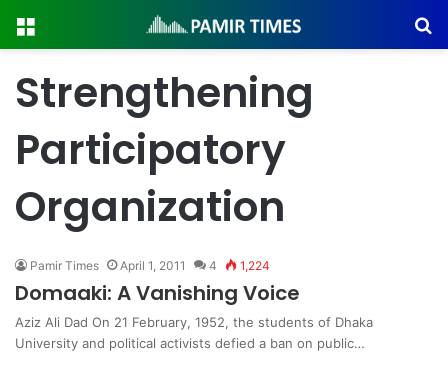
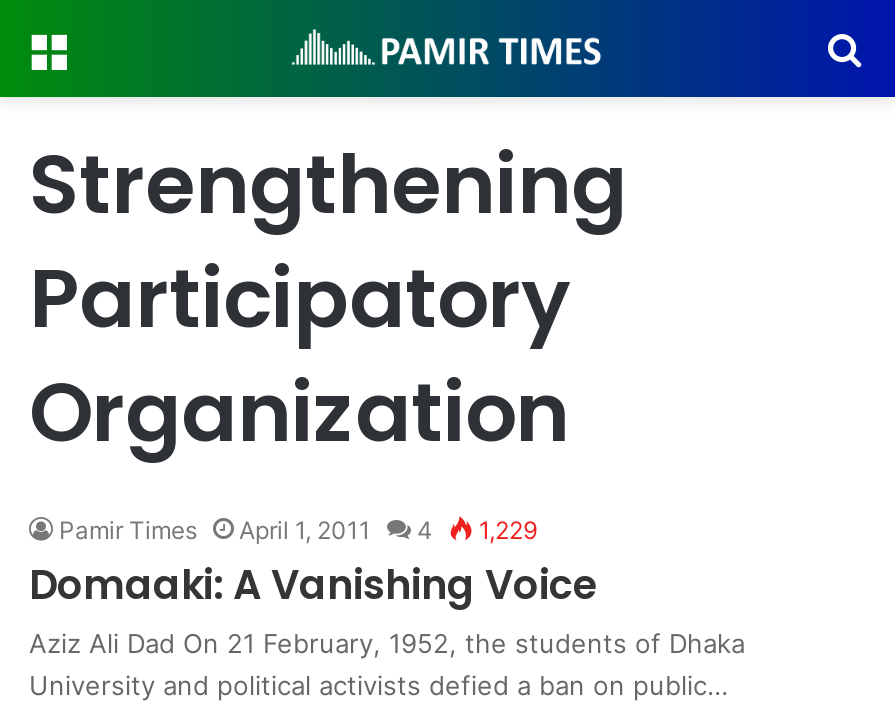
[30,258,270,273] Pamir Times April 1, 2011 4 1,224 -> [59,515,537,545] Pamir Times April 1, 2011 4 1,229

